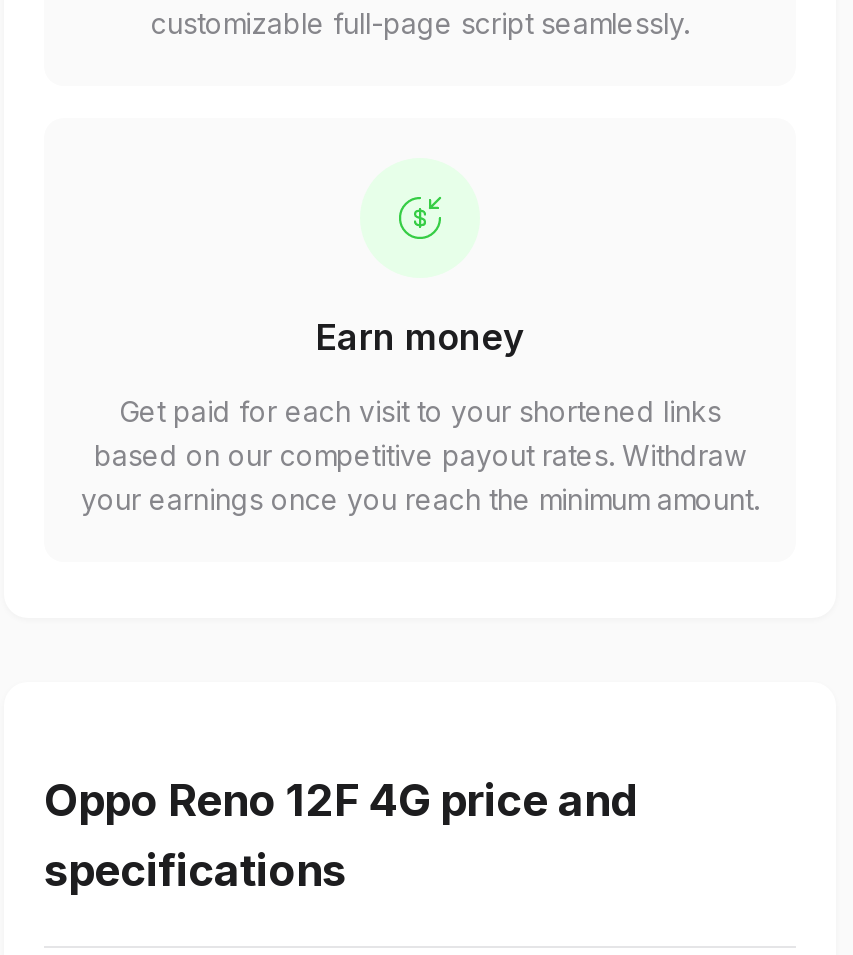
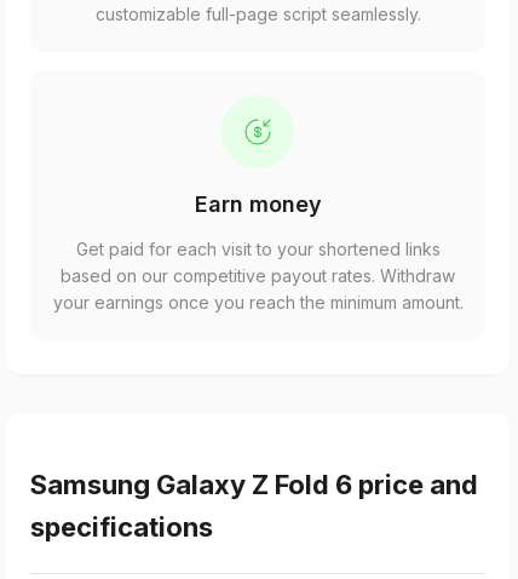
[44,774,638,826] Oppo Reno 12F 4G price and -> [30,469,478,501] Samsung Galaxy Z Fold 6 price and

